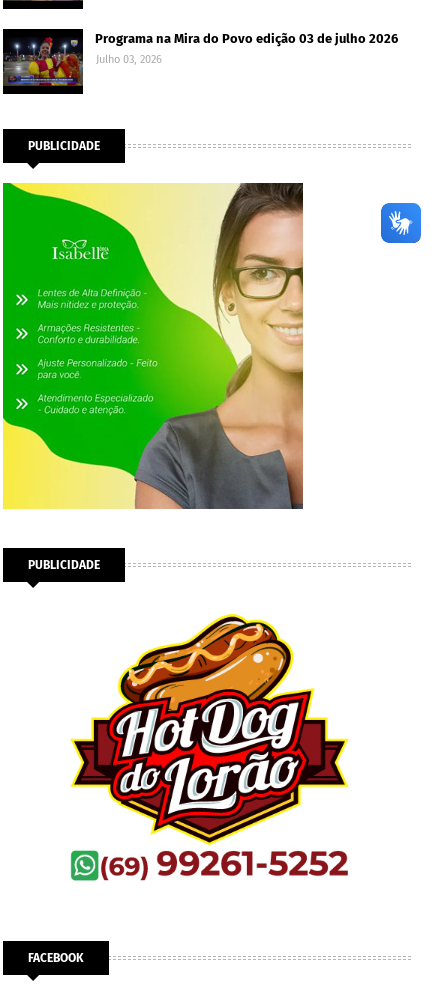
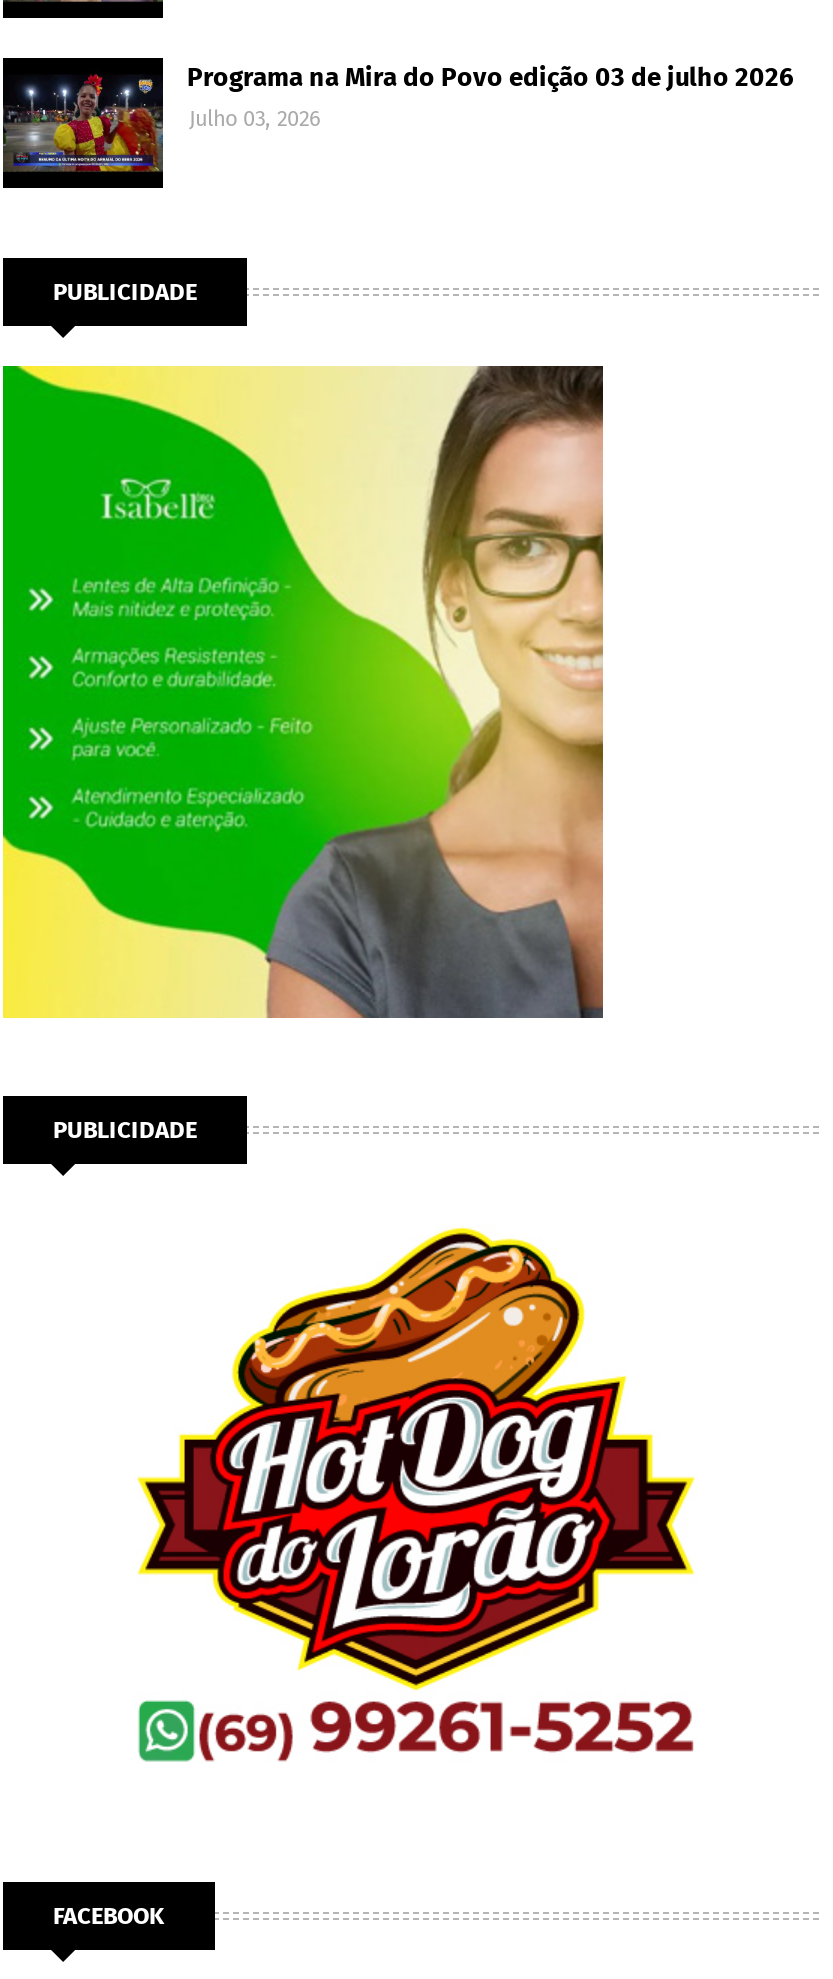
[380,202,422,244] [image] -> none

